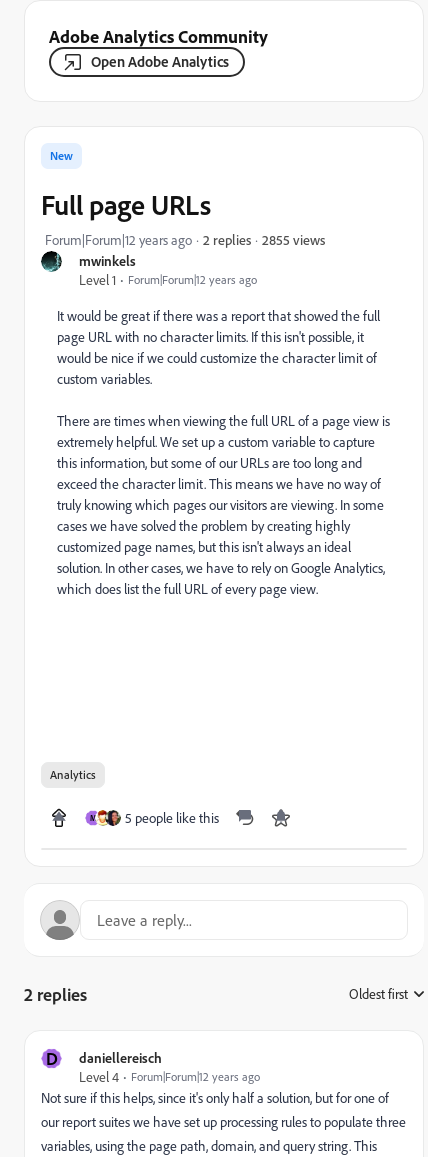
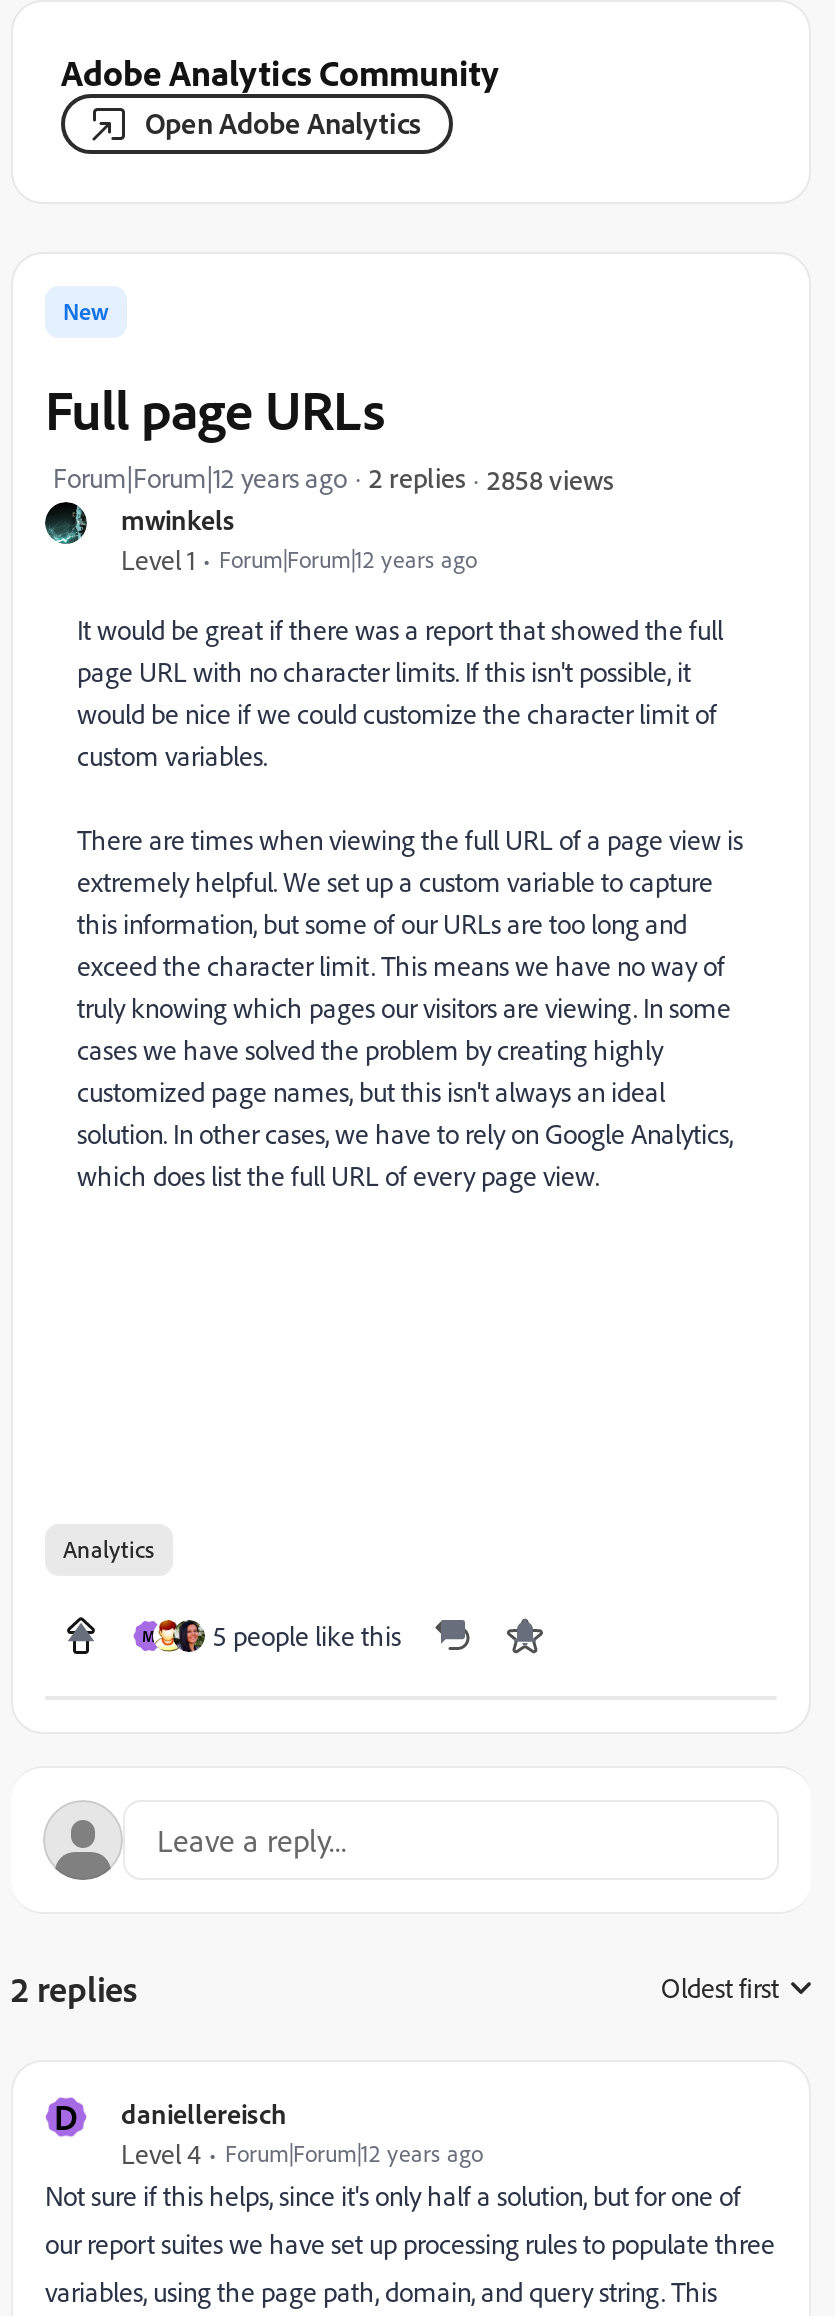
[262,230,325,247] 2855 views -> [487,461,613,495] 2858 views

